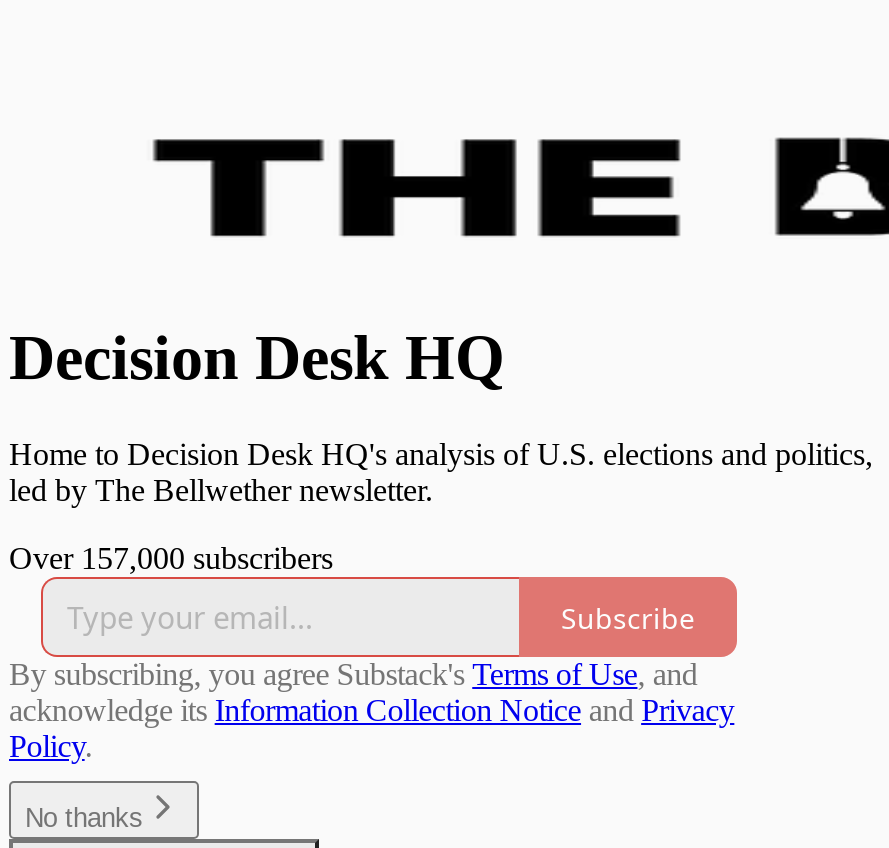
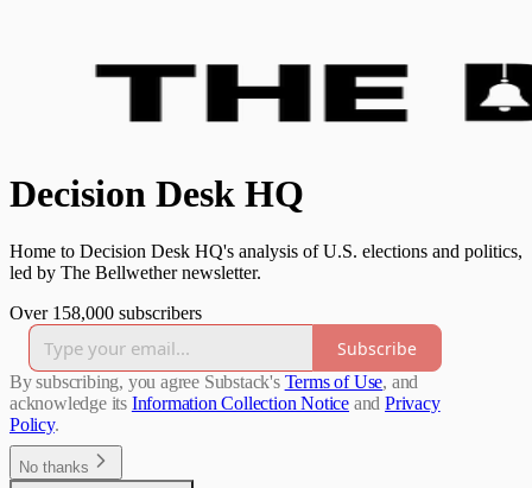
[9,542,333,576] Over 157,000 subscribers -> [9,303,202,323] Over 158,000 subscribers

